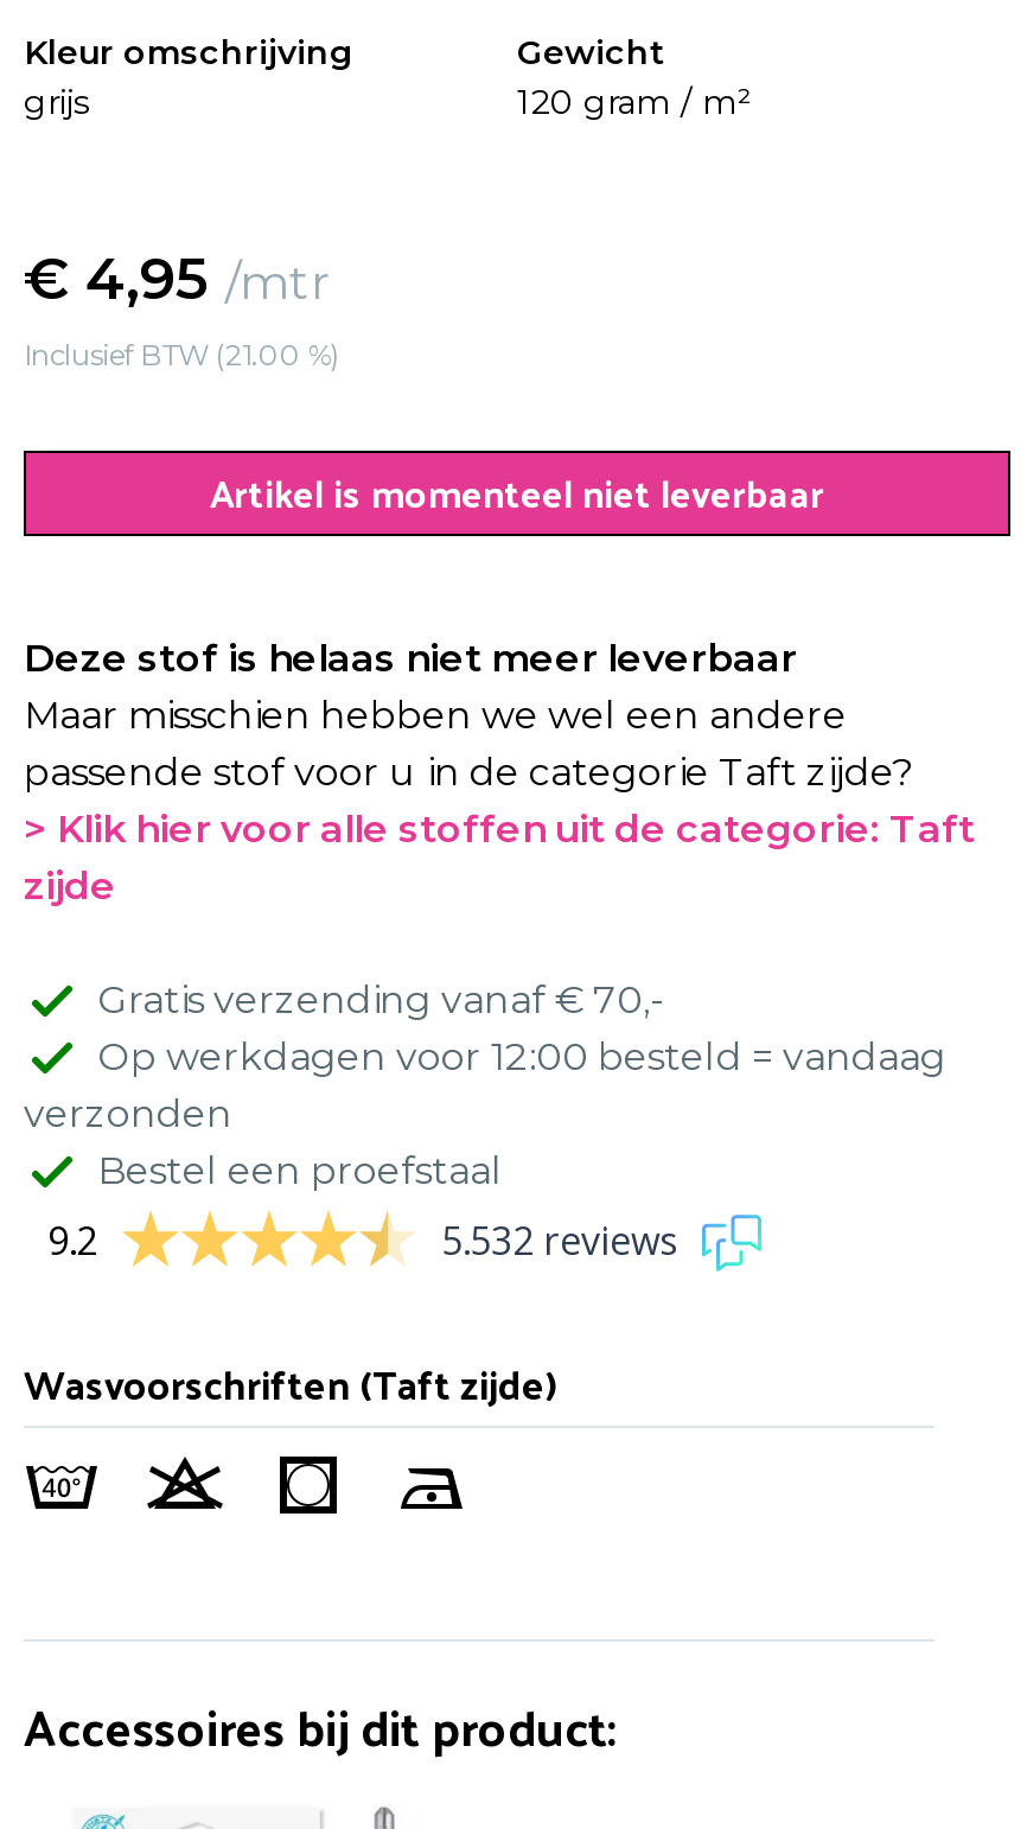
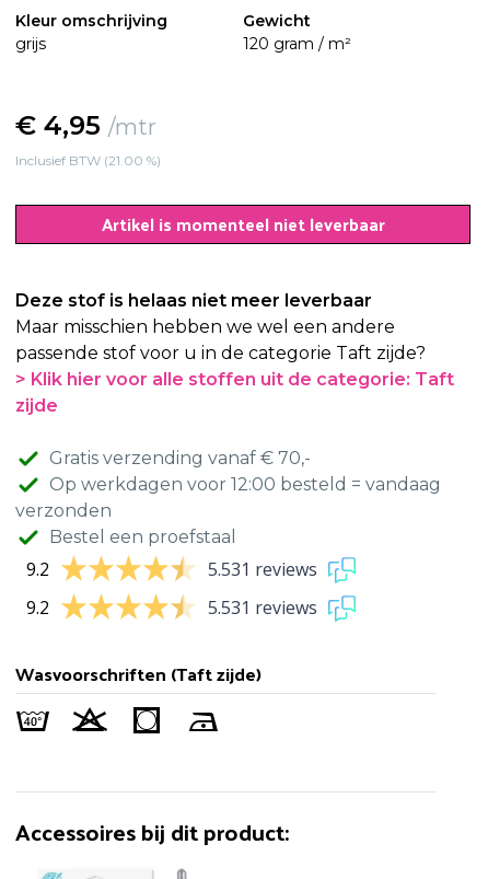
[441,1216,678,1268] 5.532 reviews -> [26,558,317,620] 5.531 reviews | 9.2 | 5.531 reviews

